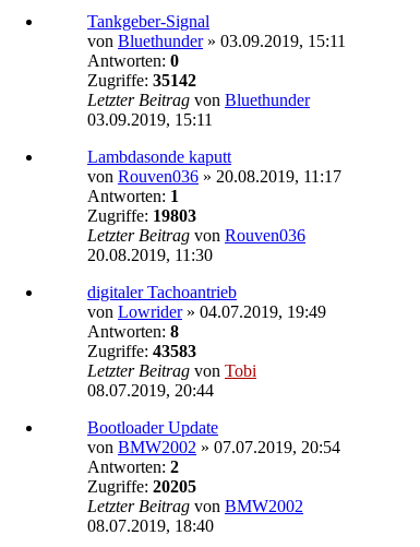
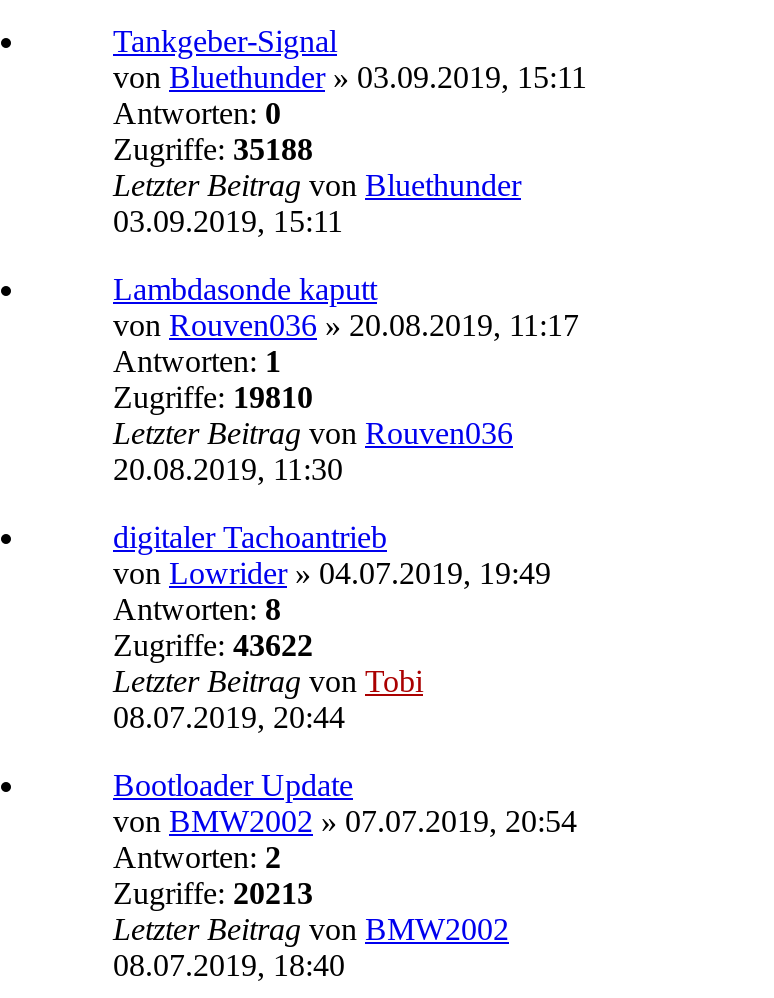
[87,71,196,90] Zugriffe: 35142 -> [113,133,313,167] Zugriffe: 35188
[87,207,196,225] Zugriffe: 19803 -> [113,381,313,415] Zugriffe: 19810
[87,342,196,361] Zugriffe: 43583 -> [113,629,313,663] Zugriffe: 43622
[87,477,196,496] Zugriffe: 20205 -> [113,877,313,911] Zugriffe: 20213

